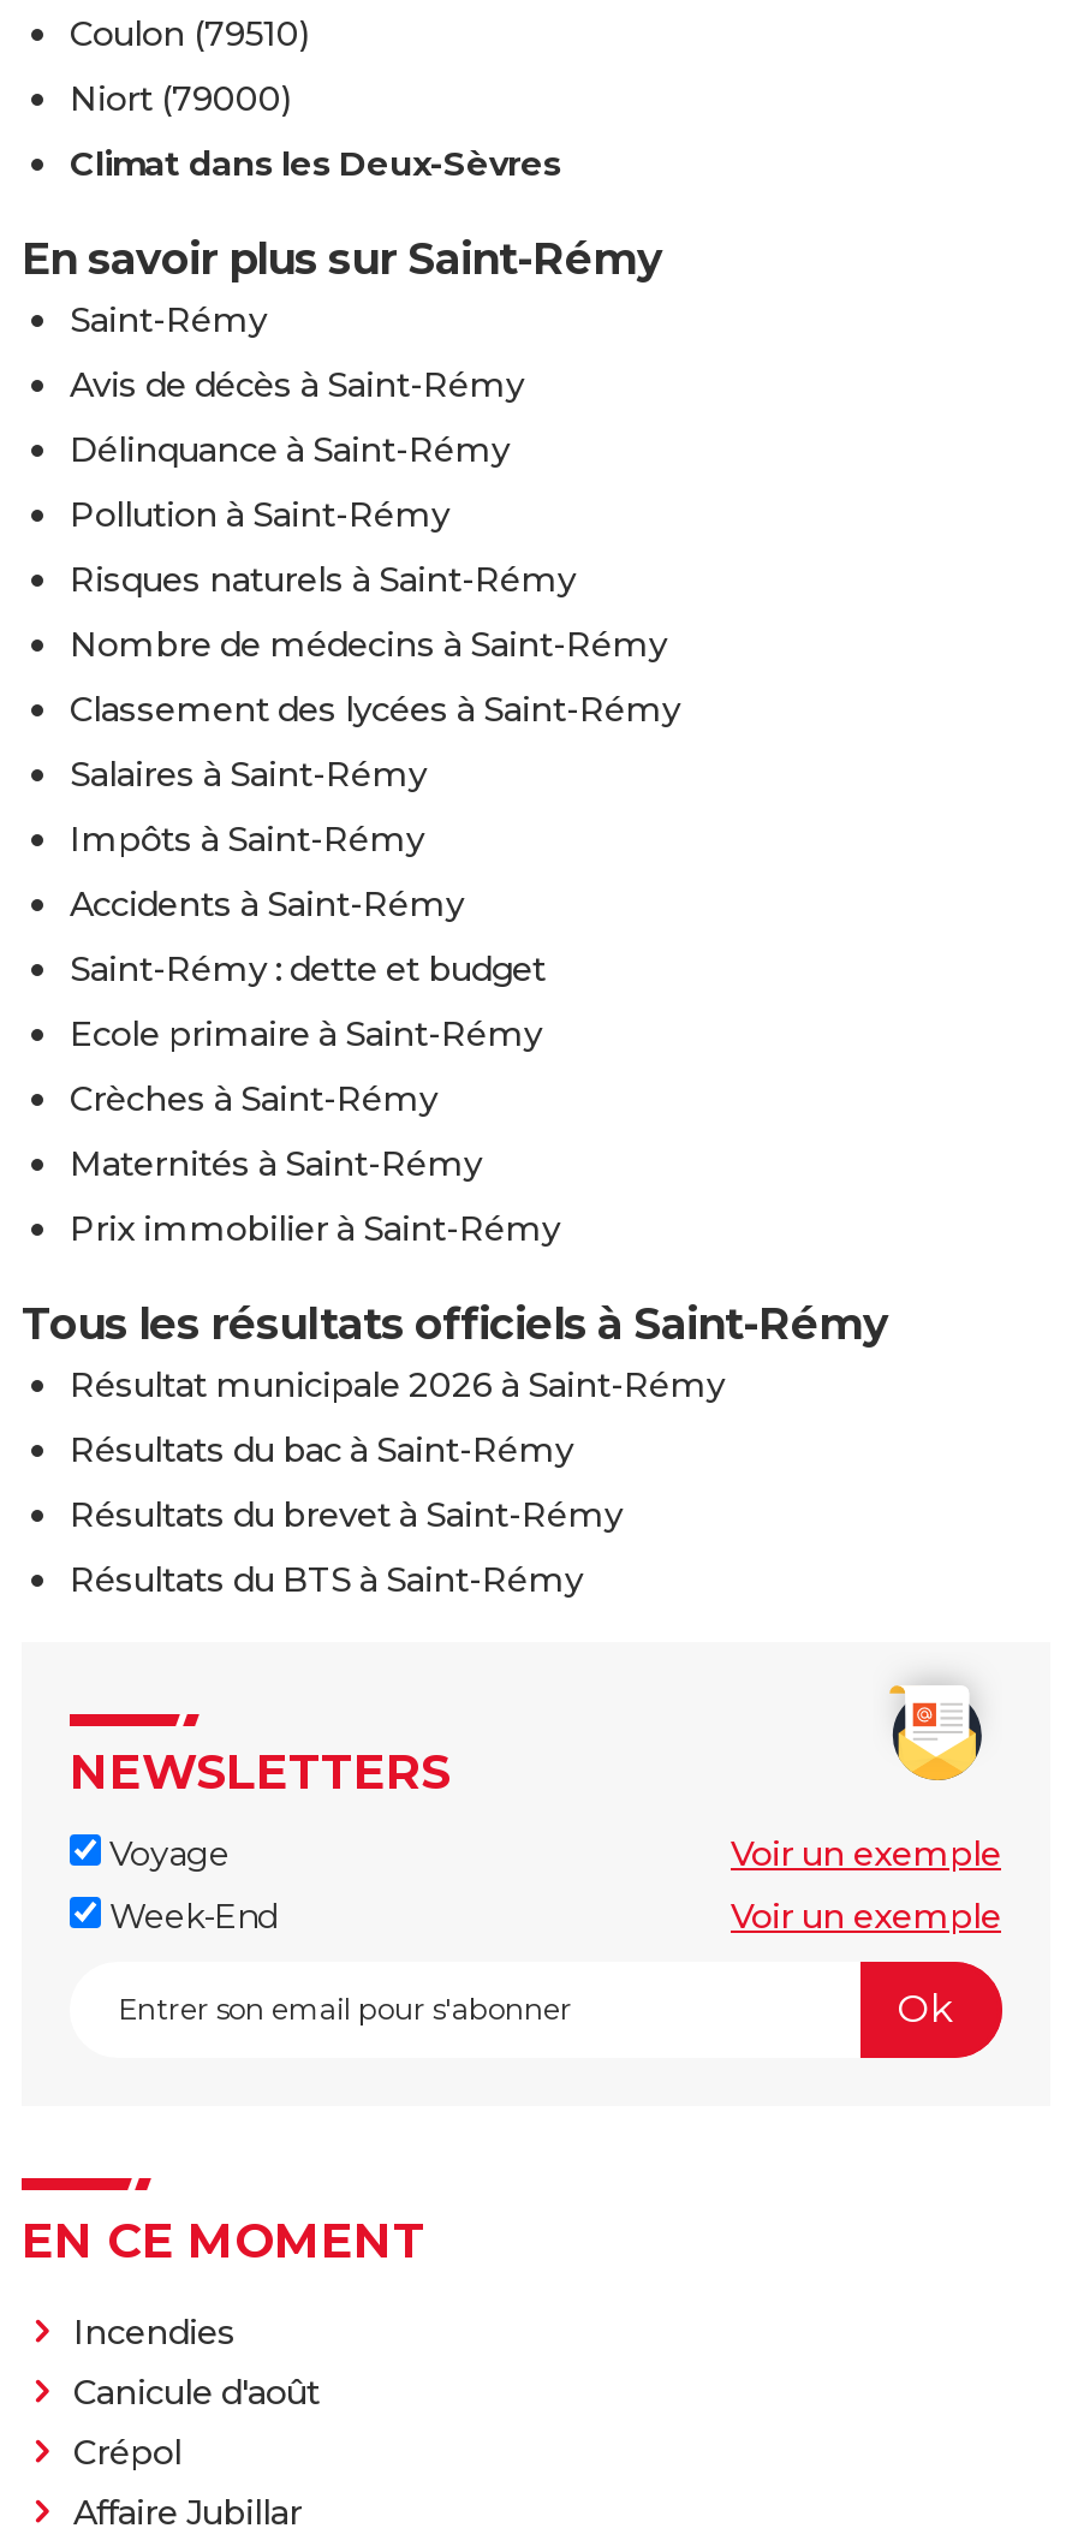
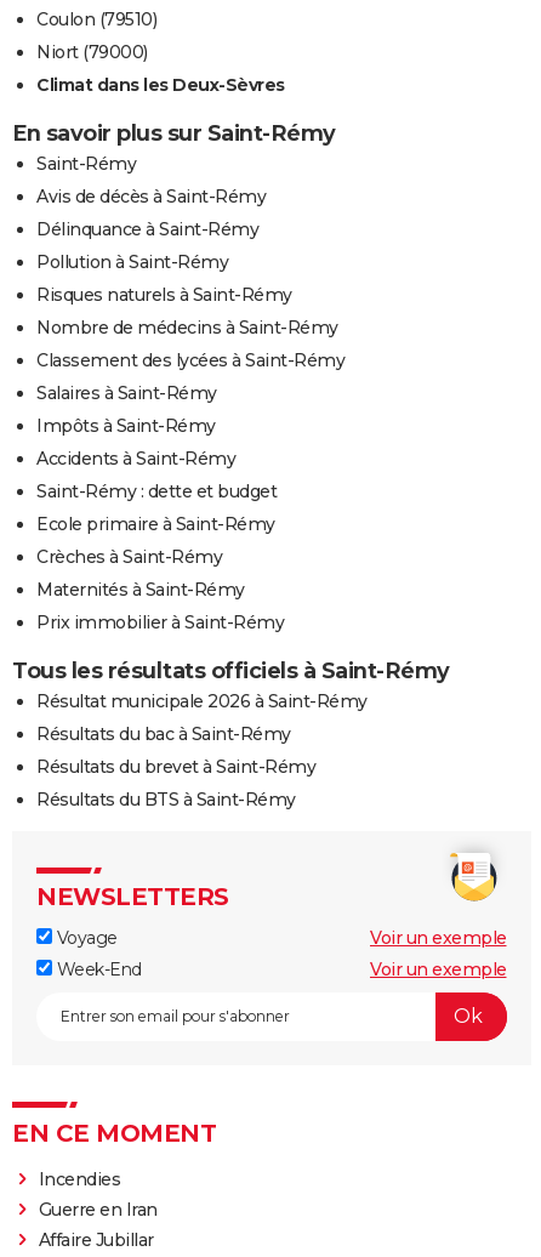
[73,2370,320,2474] Canicule d'août | Crépol -> [38,1199,157,1220] Guerre en Iran

